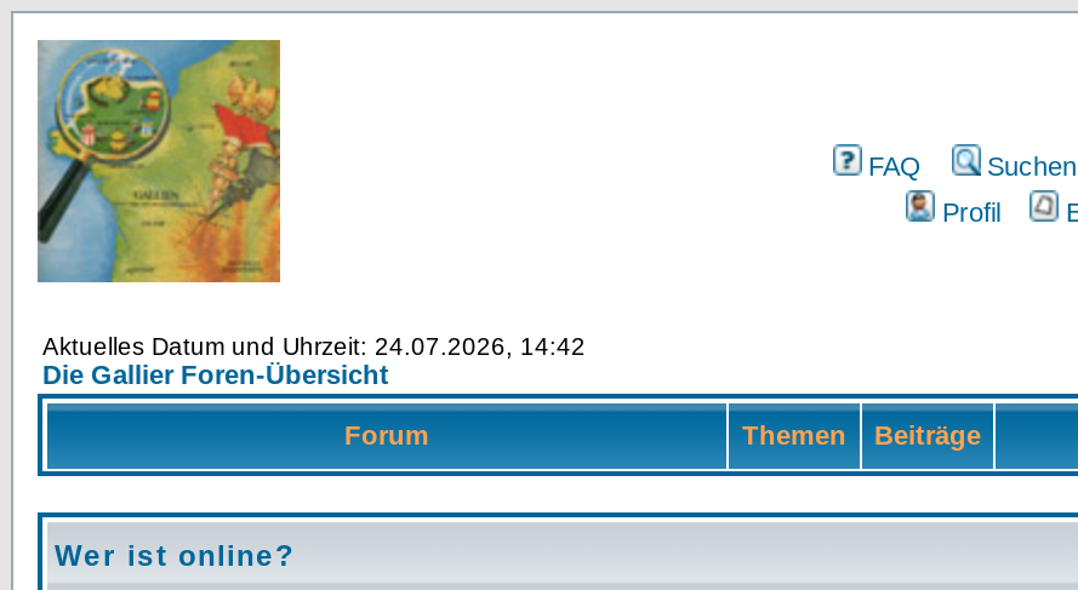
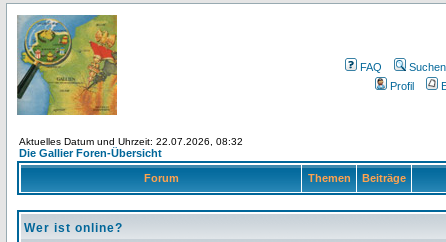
[42,333,586,360] Aktuelles Datum und Uhrzeit: 24.07.2026, 14:42 -> [19,136,243,147] Aktuelles Datum und Uhrzeit: 22.07.2026, 08:32

